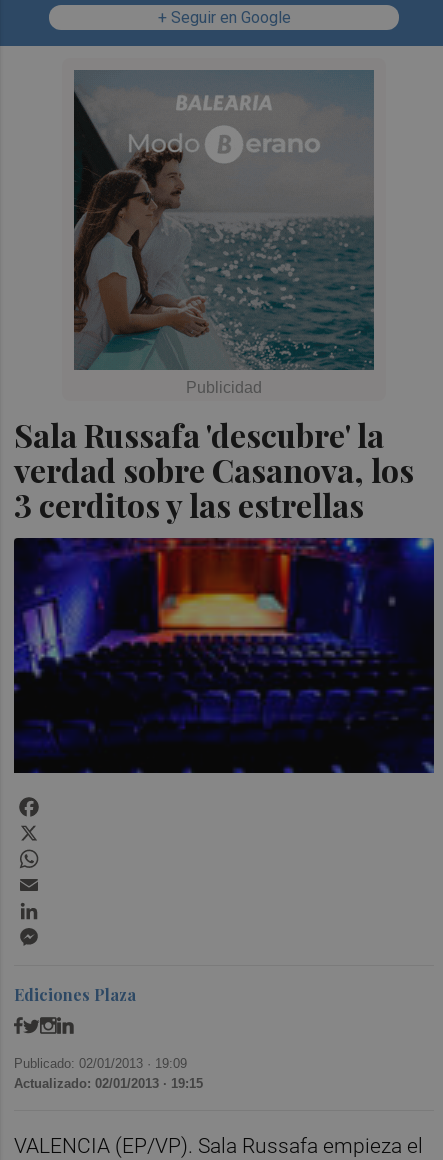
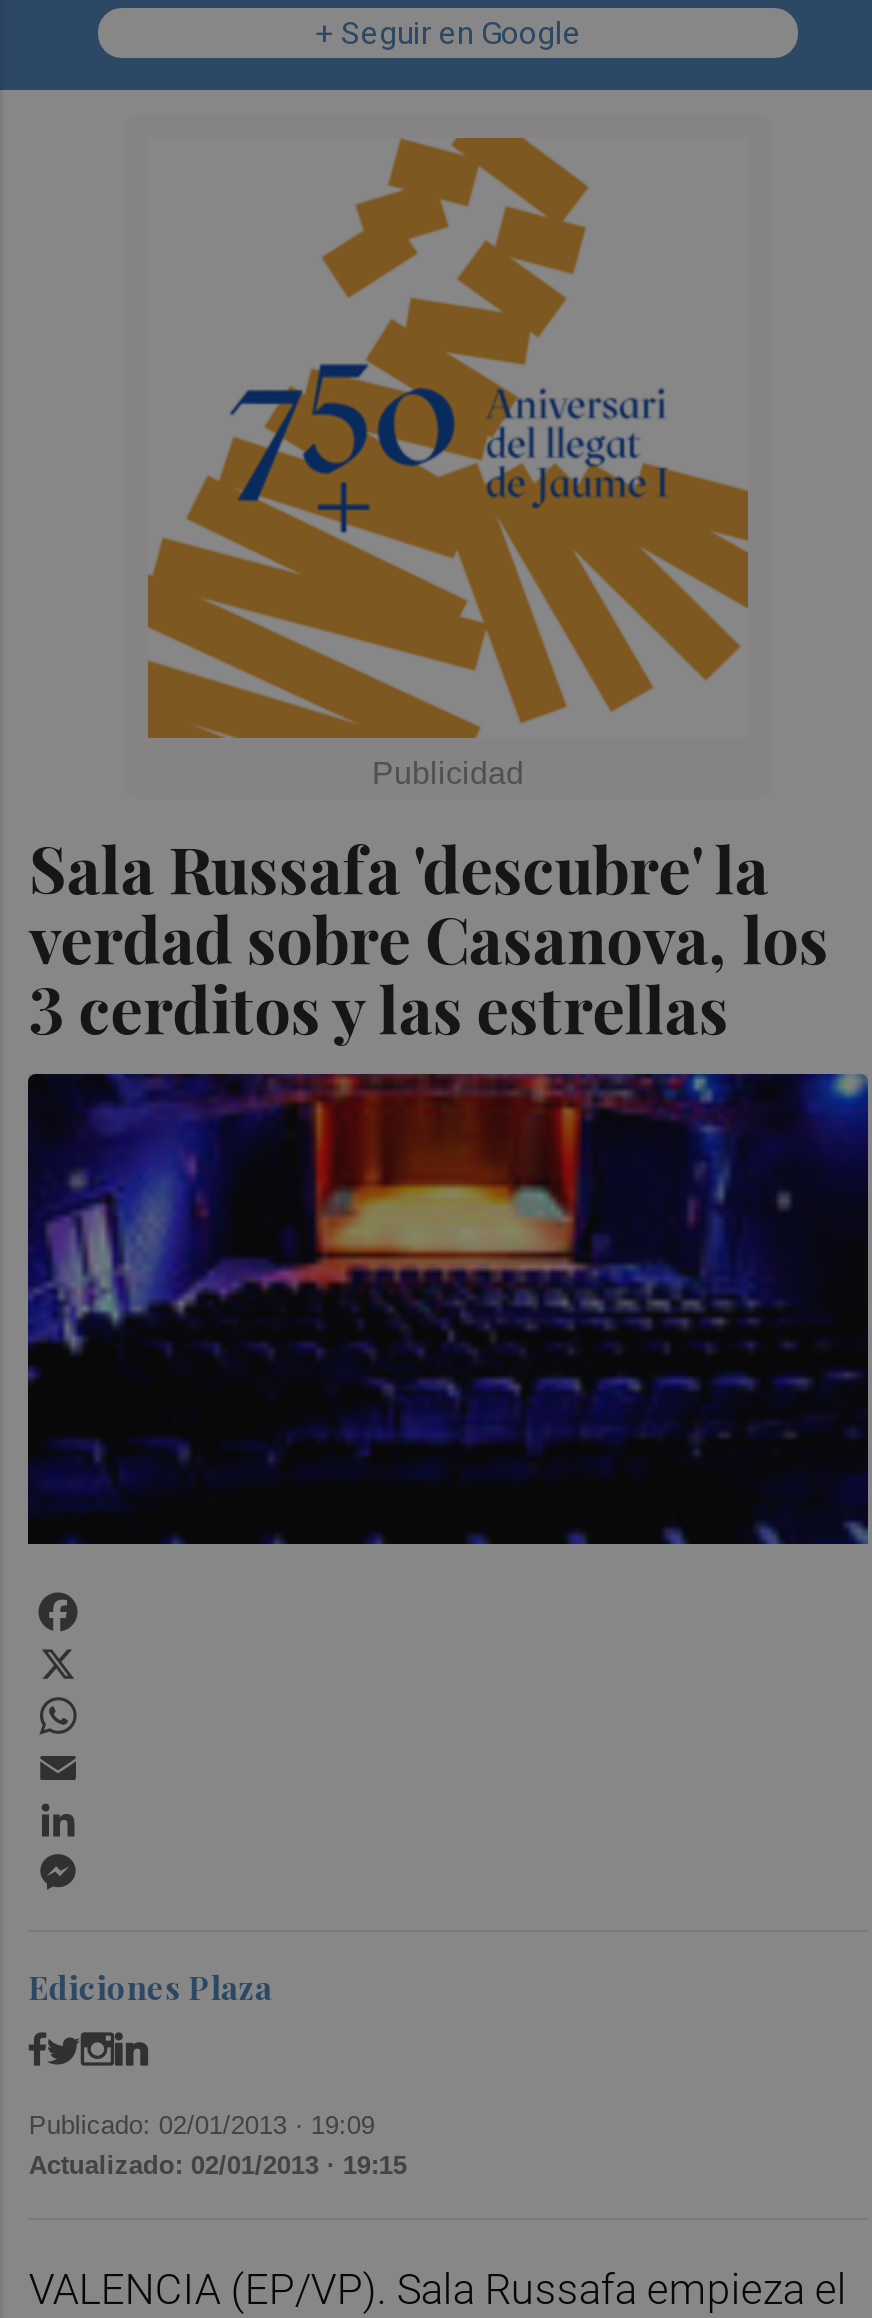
[73,69,375,371] [image] -> [146,136,750,740] [image]

